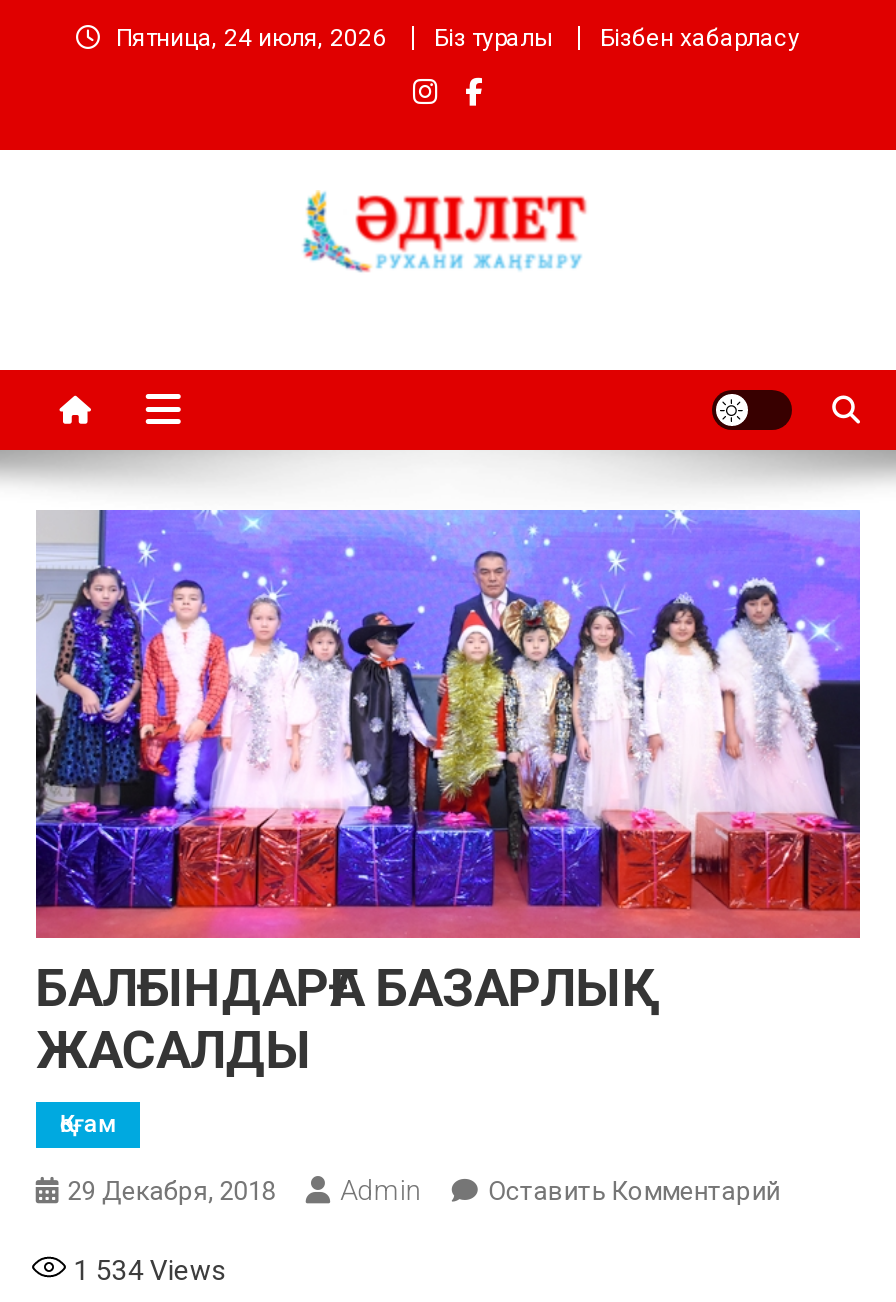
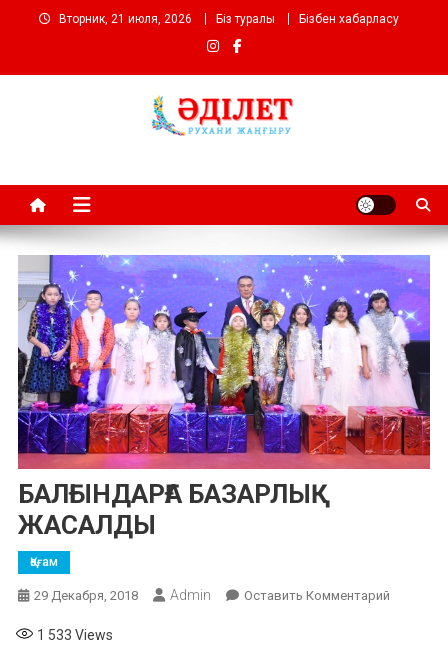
[116,24,386,52] Пятница, 24 июля, 2026 -> [59,12,192,26] Вторник, 21 июля, 2026
[74,1255,226,1287] 1 534 Views -> [37,627,113,643] 1 533 Views

